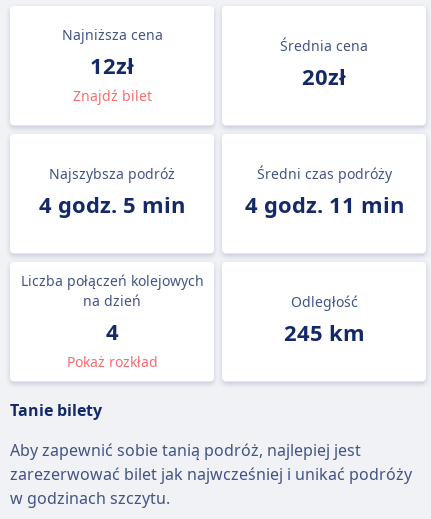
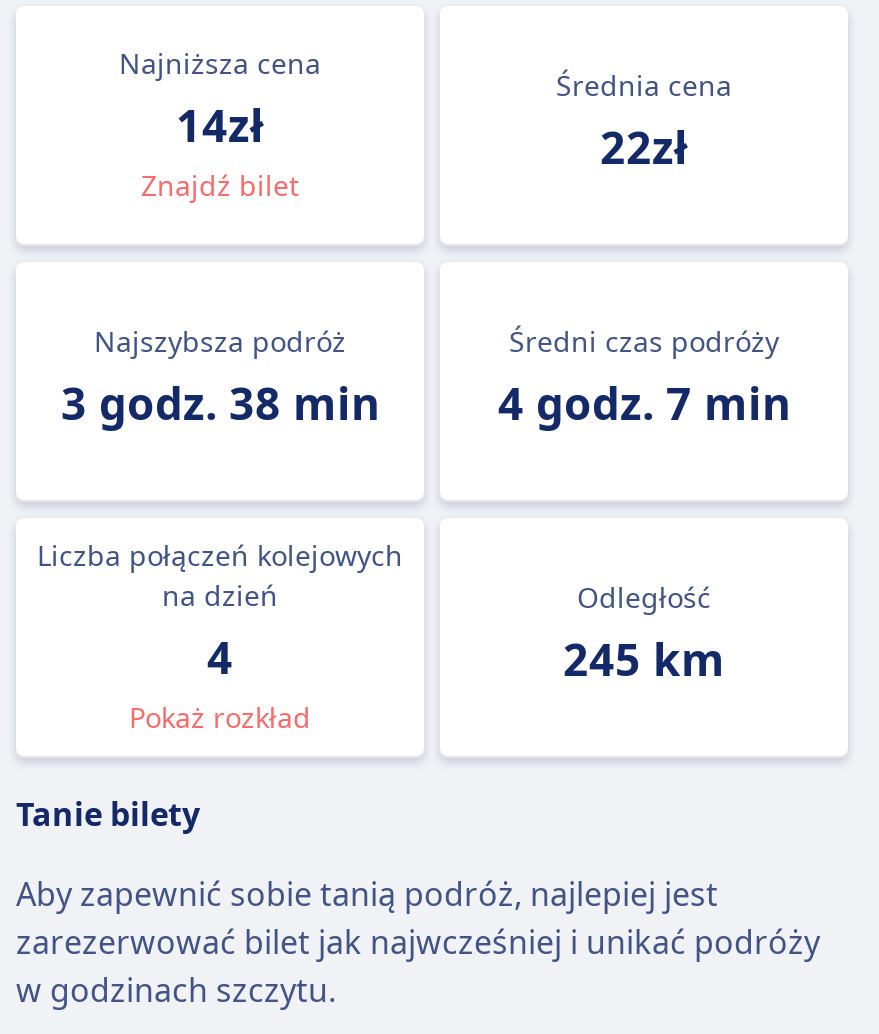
[90,50,134,80] 12zł -> [176,94,264,154] 14zł
[302,61,346,91] 20zł -> [600,116,688,176] 22zł
[39,189,185,219] 4 godz. 5 min -> [61,372,379,432] 3 godz. 38 min
[244,189,403,219] 4 godz. 11 min -> [498,372,790,432] 4 godz. 7 min

